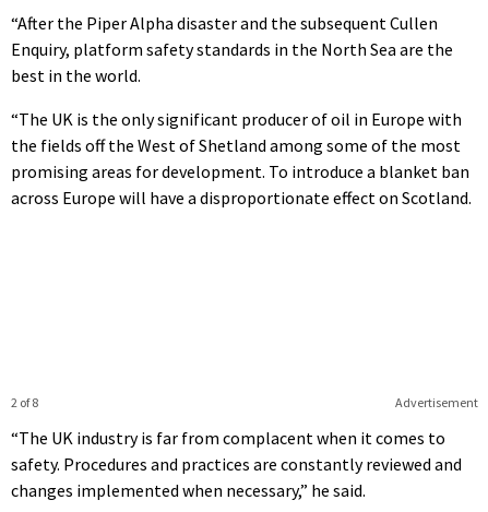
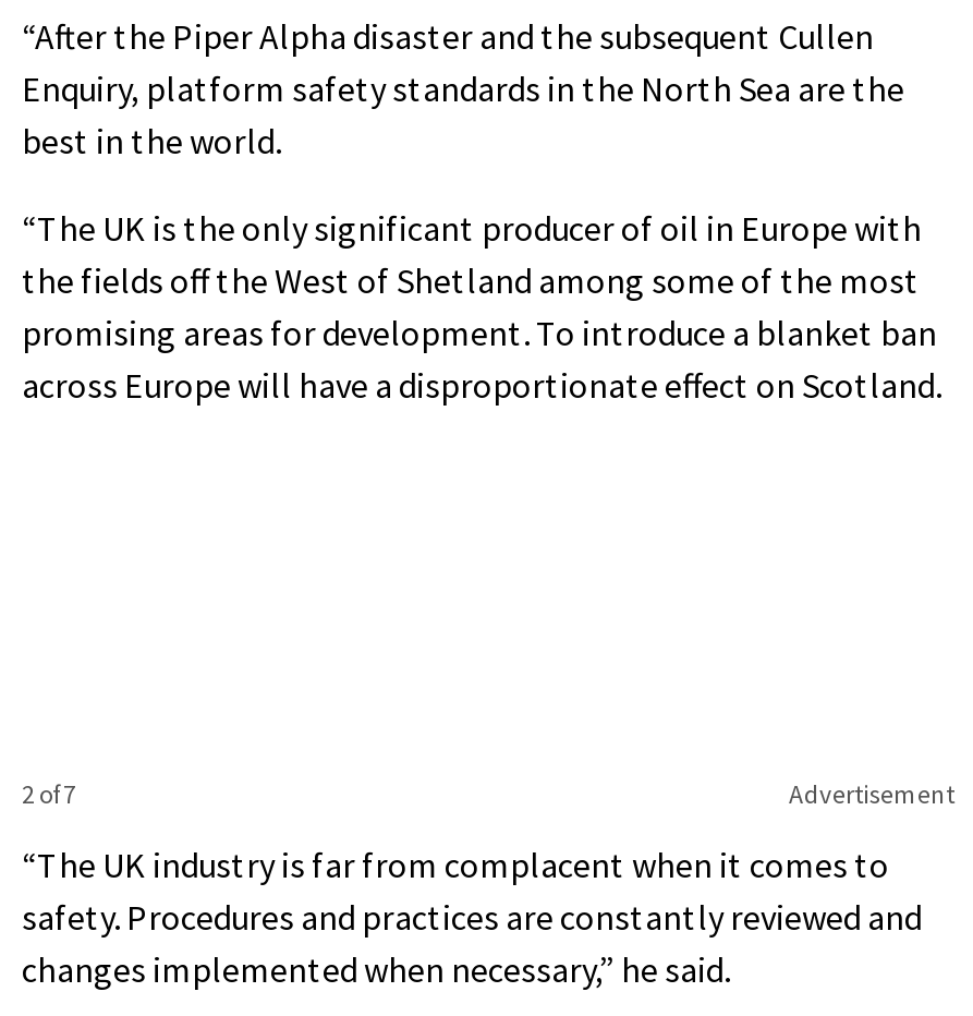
[11,394,38,410] 2 of 8 -> [22,777,76,809] 2 of 7

